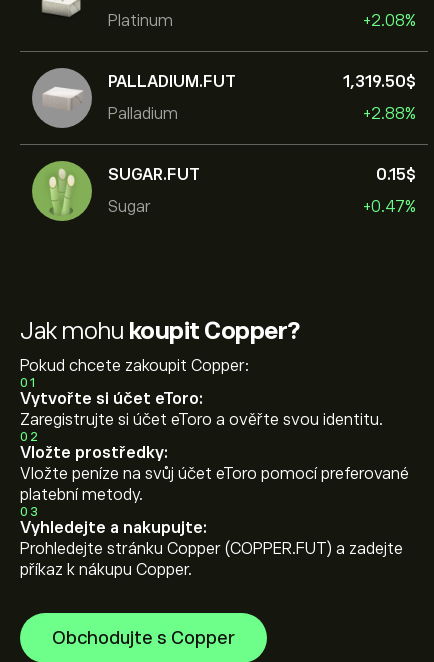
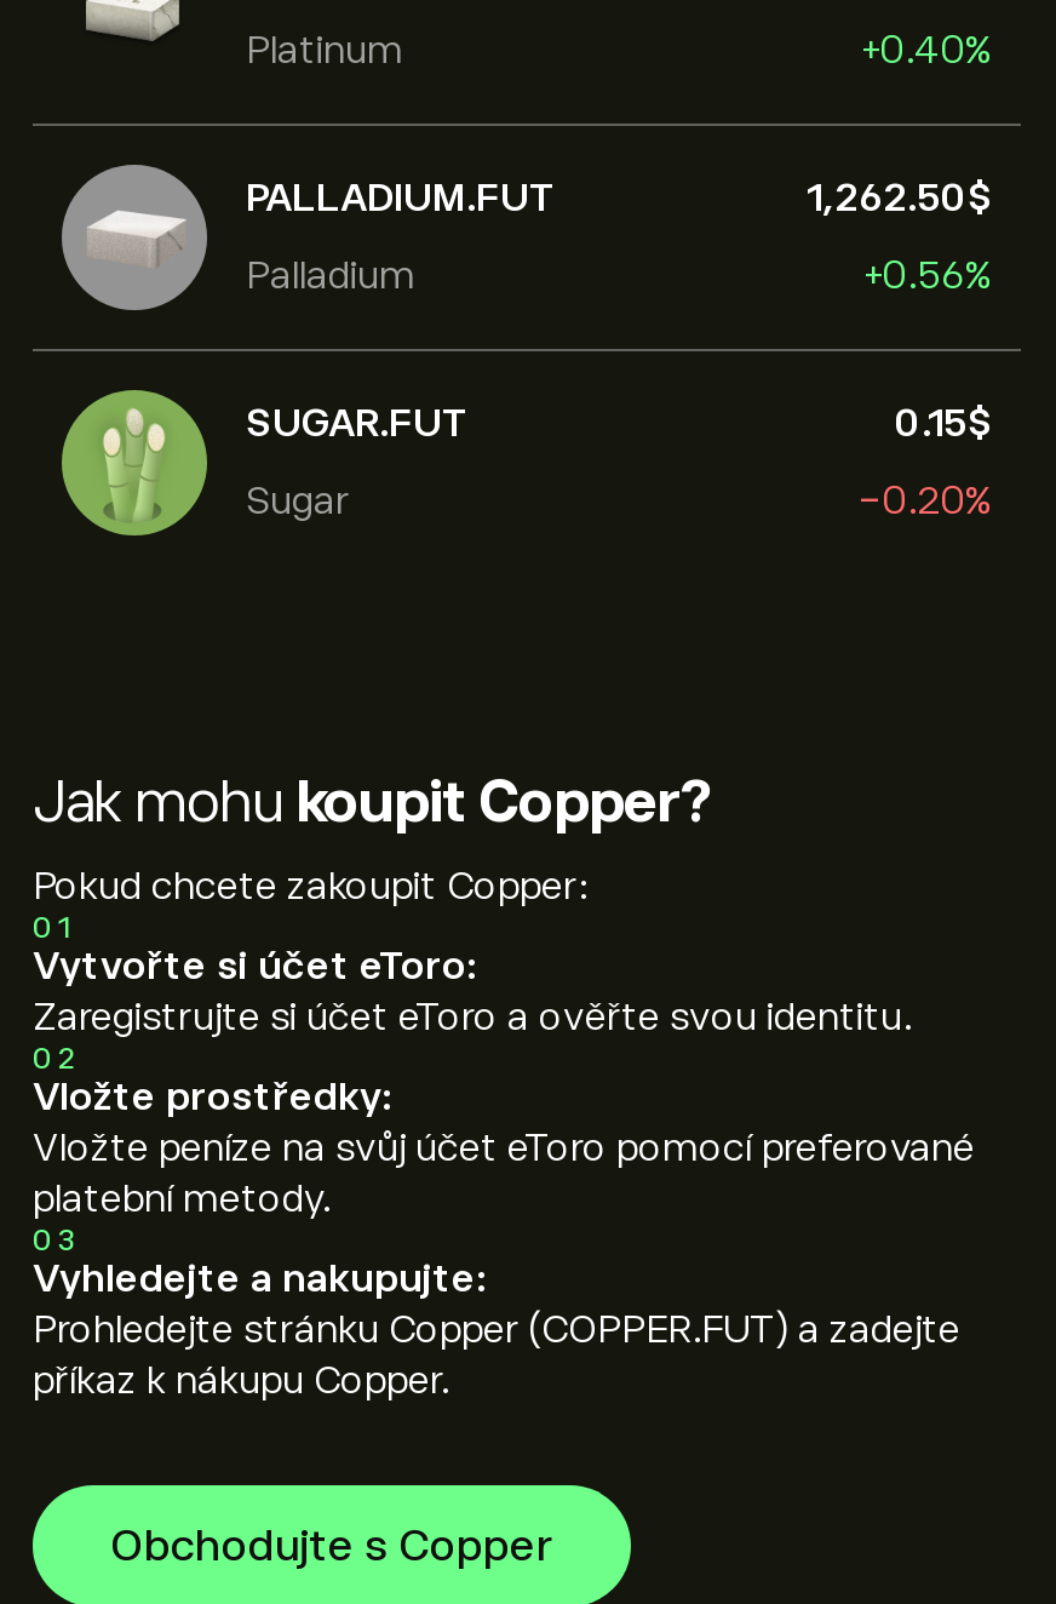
[363,11,416,29] +2.08% -> [861,28,992,71] +0.40%
[343,72,416,90] 1,319.50$ -> [805,176,992,219] 1,262.50$
[363,104,416,122] +2.88% -> [863,253,992,297] +0.56%
[363,197,416,215] +0.47% -> [856,479,992,522] -0.20%

